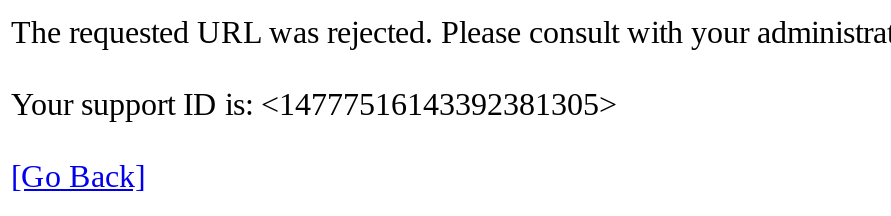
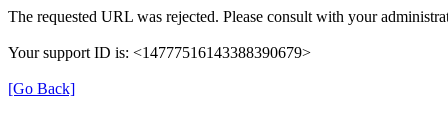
[11,87,617,121] Your support ID is: <14777516143392381305> -> [8,44,311,61] Your support ID is: <14777516143388390679>

